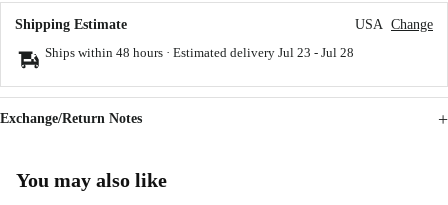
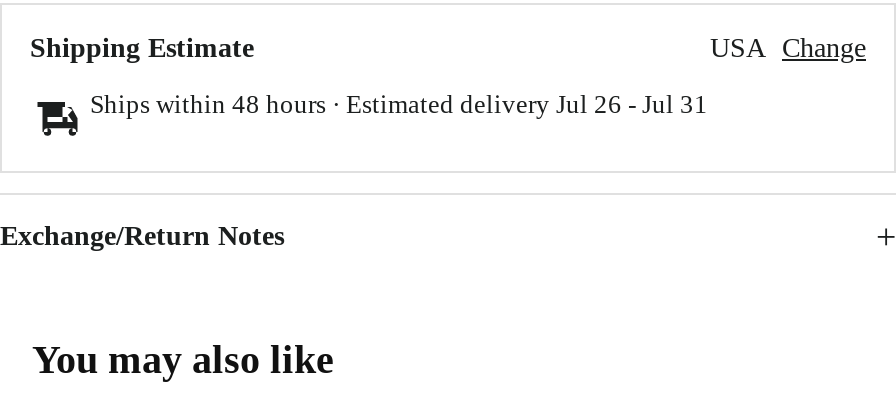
[45,44,354,59] Ships within 48 hours · Estimated delivery Jul 23 - Jul 28 -> [90,88,708,118] Ships within 48 hours · Estimated delivery Jul 26 - Jul 31

